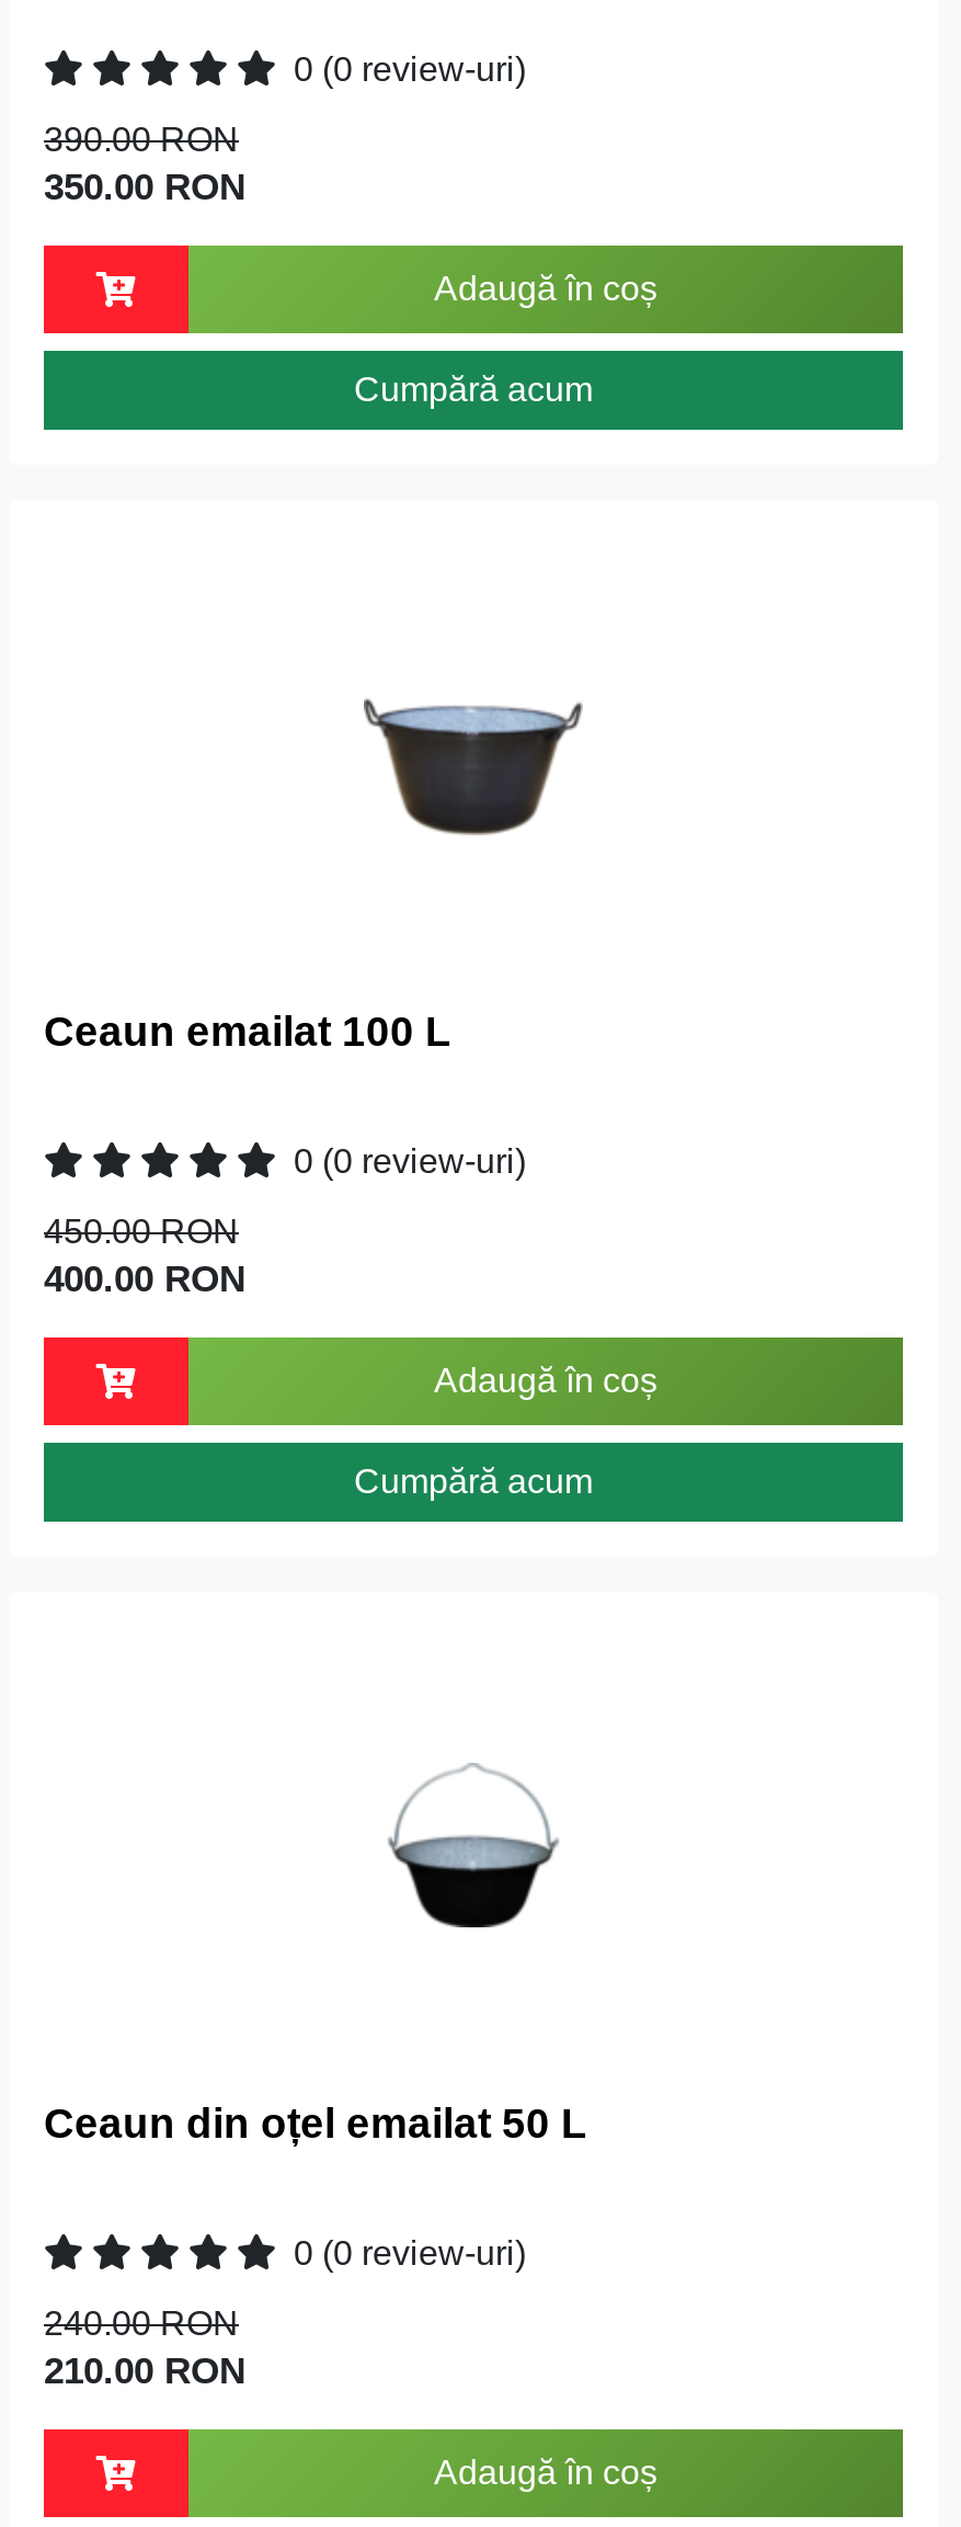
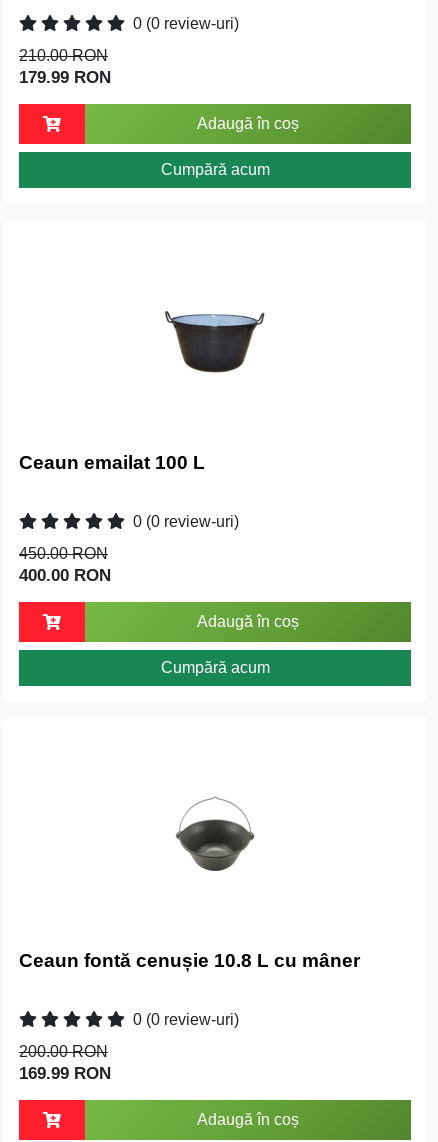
[44,119,239,157] 390.00 RON -> [19,46,108,63] 210.00 RON
[44,166,245,207] 350.00 RON -> [19,67,111,86] 179.99 RON
[390,1815,559,1925] [image] -> [175,819,255,871] [image]
[44,2099,587,2145] Ceaun din oțel emailat 50 L -> [19,949,360,970] Ceaun fontă cenușie 10.8 L cu mâner
[44,2303,239,2341] 240.00 RON -> [19,1042,108,1059] 200.00 RON
[44,2349,245,2391] 210.00 RON -> [19,1063,111,1082] 169.99 RON

